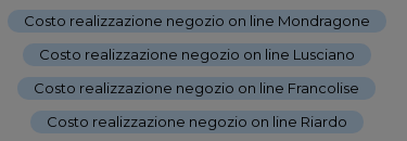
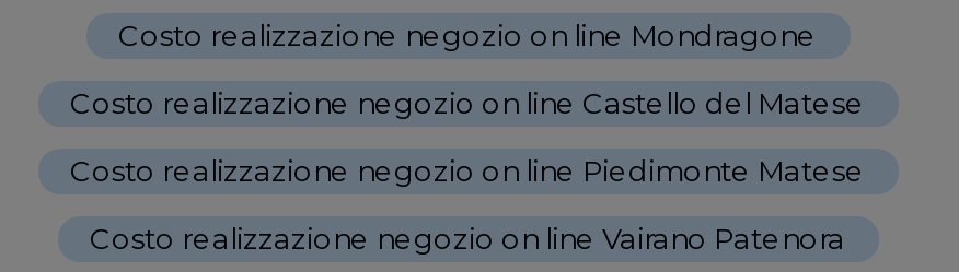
[39,45,354,62] Costo realizzazione negozio on line Lusciano -> [70,84,865,119] Costo realizzazione negozio on line Castello del Matese
[34,79,359,96] Costo realizzazione negozio on line Francolise -> [70,152,865,187] Costo realizzazione negozio on line Piedimonte Matese
[46,112,347,130] Costo realizzazione negozio on line Riardo -> [90,220,845,255] Costo realizzazione negozio on line Vairano Patenora

